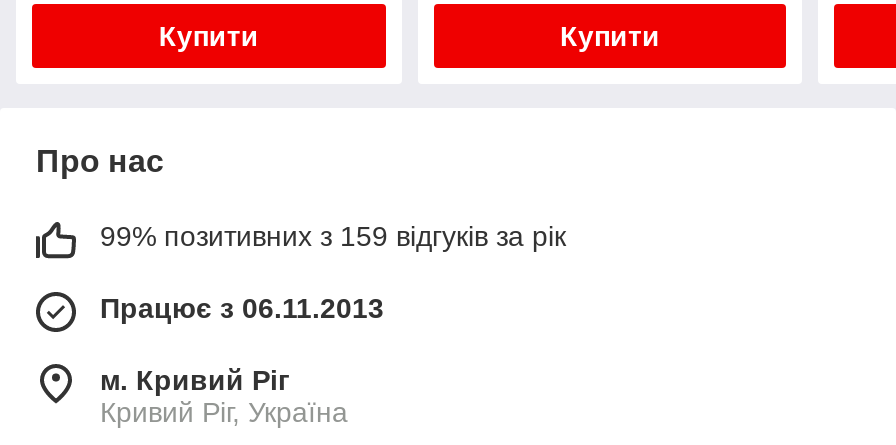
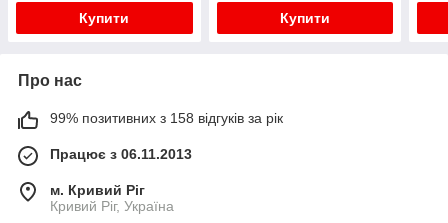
[100,220,566,252] 99% позитивних з 159 відгуків за рік -> [50,110,283,126] 99% позитивних з 158 відгуків за рік

